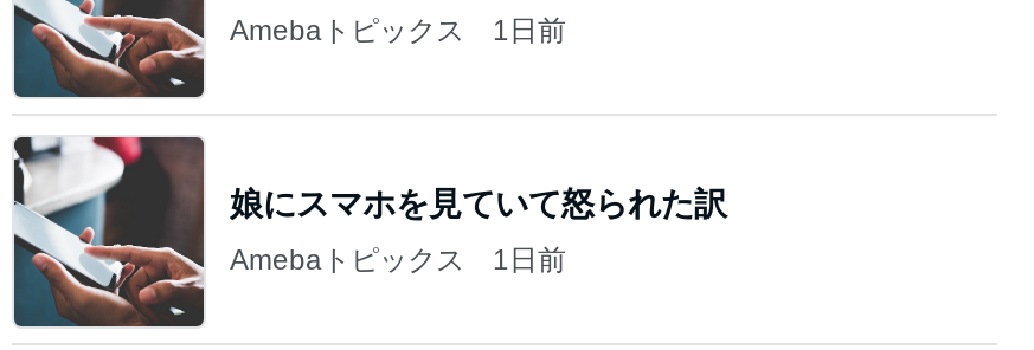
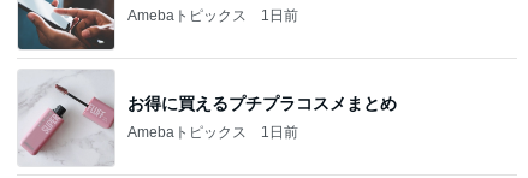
[12,135,727,329] [image] | 娘にスマホを見ていて怒られた訳 -> [18,70,397,166] [image] | お得に買えるプチプラコスメまとめ

